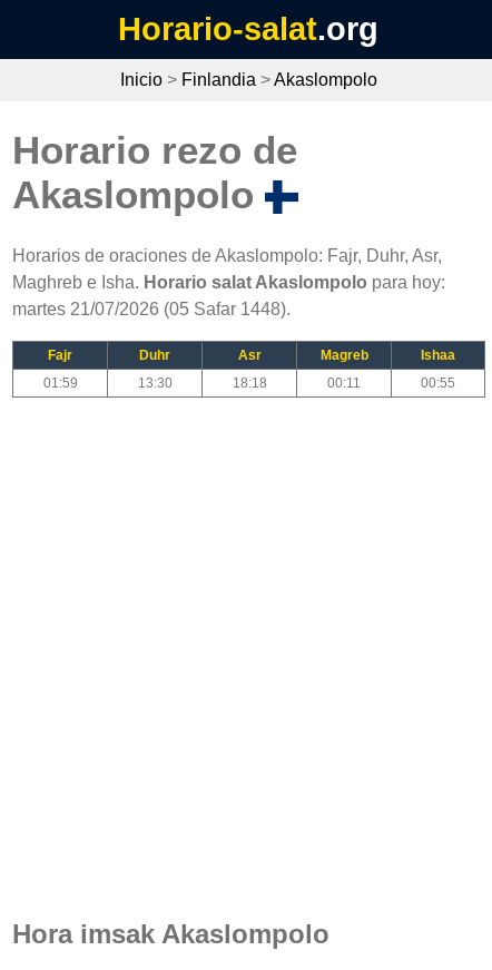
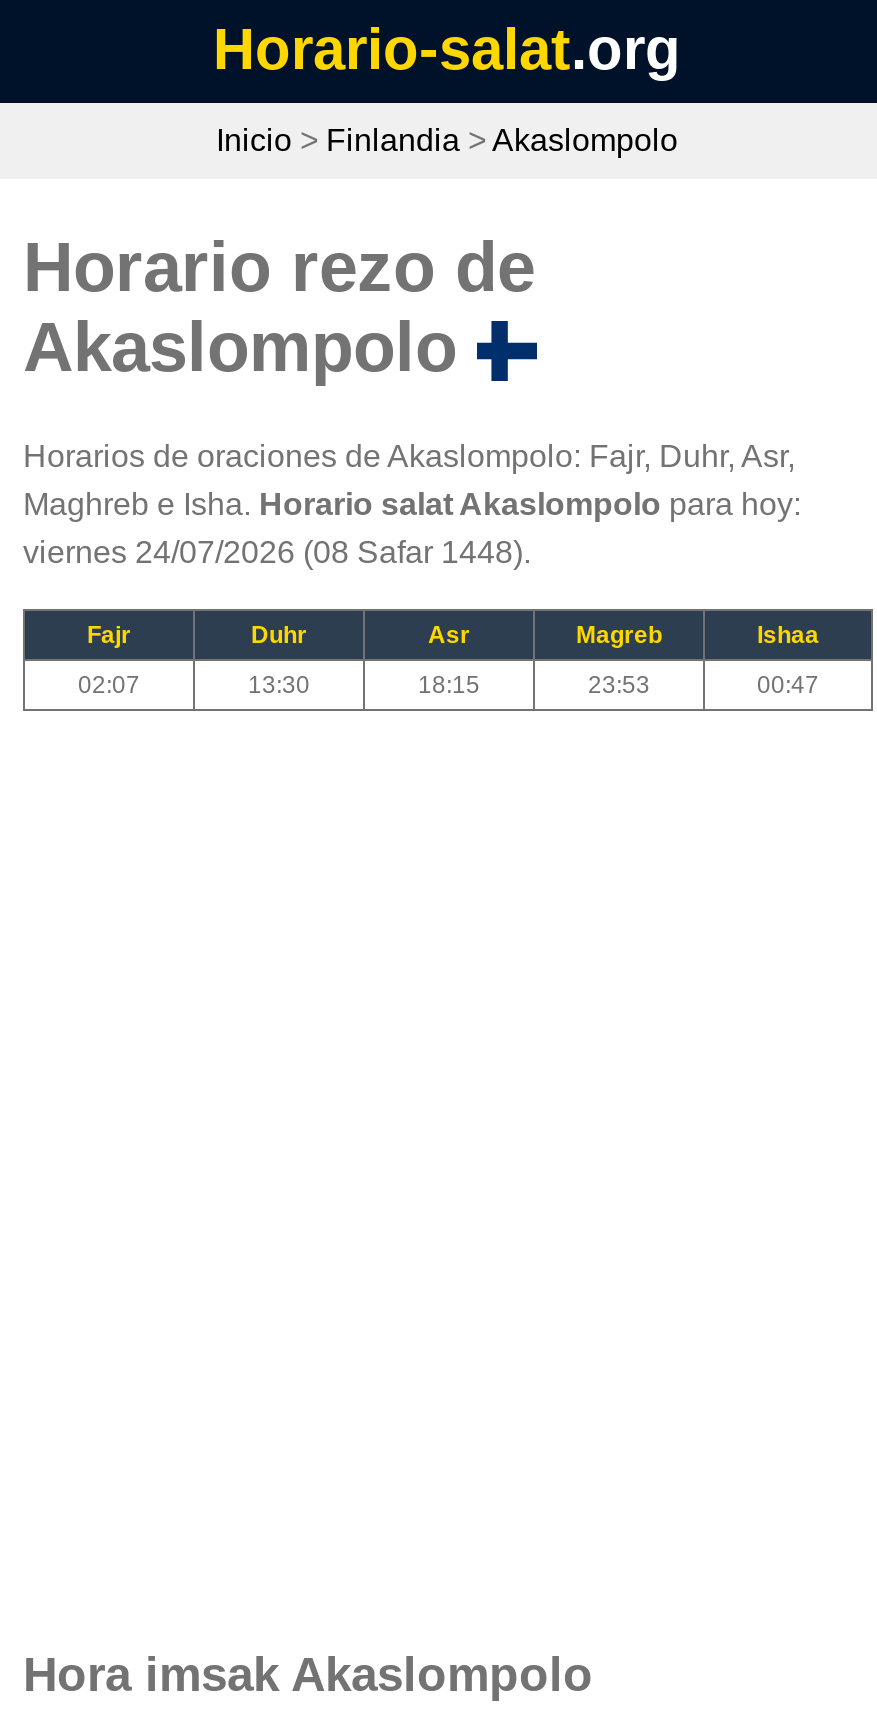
[12,300,291,319] martes 21/07/2026 (05 Safar 1448). -> [23,535,531,569] viernes 24/07/2026 (08 Safar 1448).
[43,376,77,391] 01:59 -> [78,671,140,699] 02:07
[232,376,267,391] 18:18 -> [418,671,480,699] 18:15
[327,376,361,391] 00:11 -> [588,671,650,699] 23:53
[421,376,455,391] 00:55 -> [757,671,819,699] 00:47

